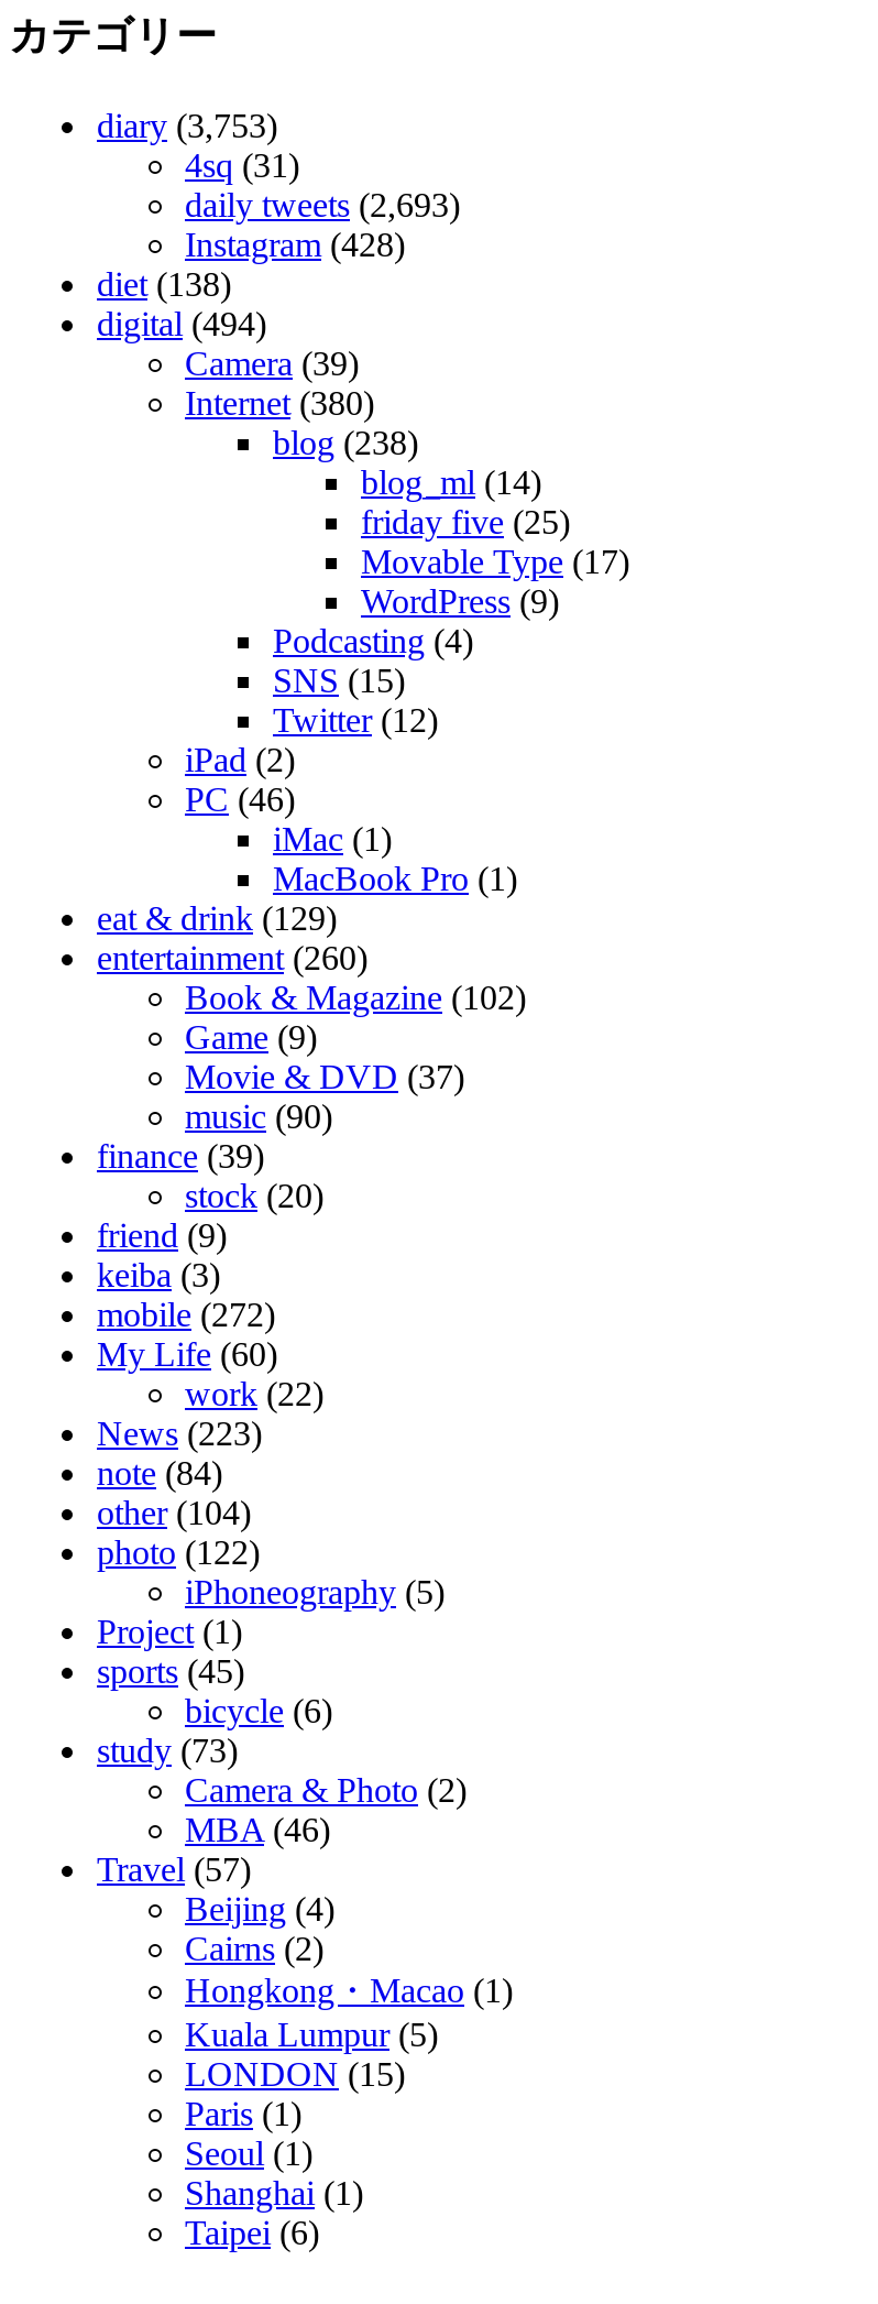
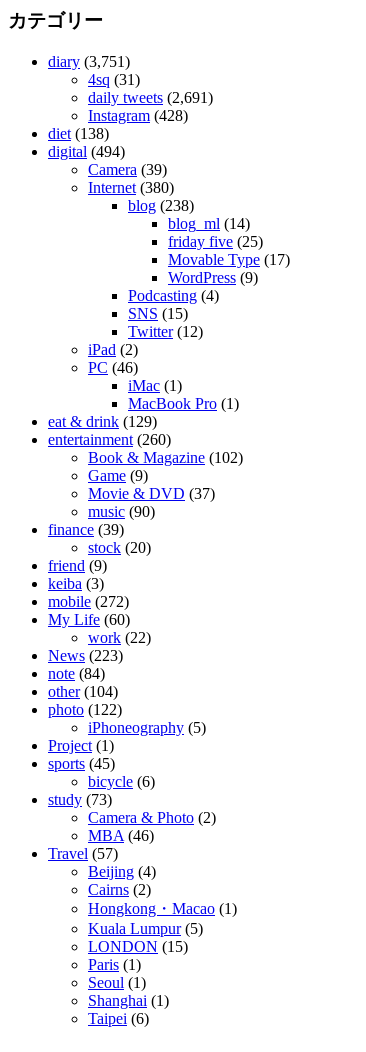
[97,107,277,144] diary (3,753) -> [48,53,130,70] diary (3,751)
[185,186,460,224] daily tweets (2,693) -> [88,89,213,106] daily tweets (2,691)

